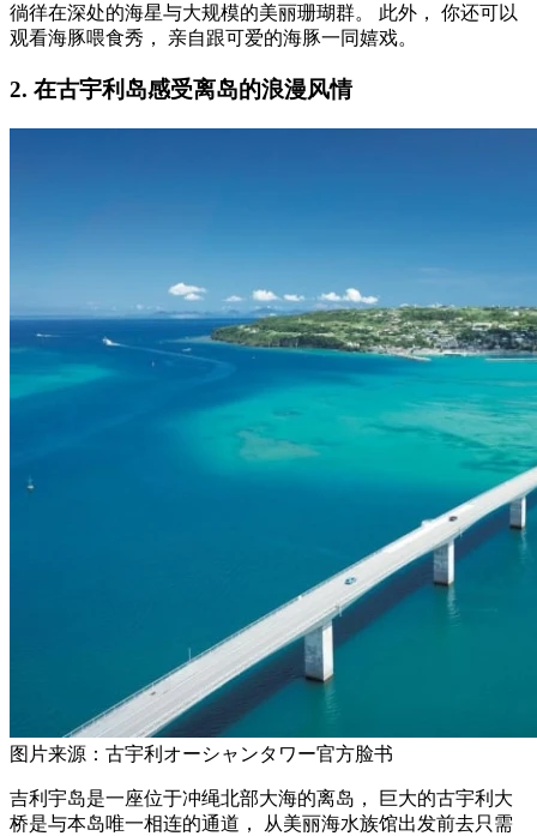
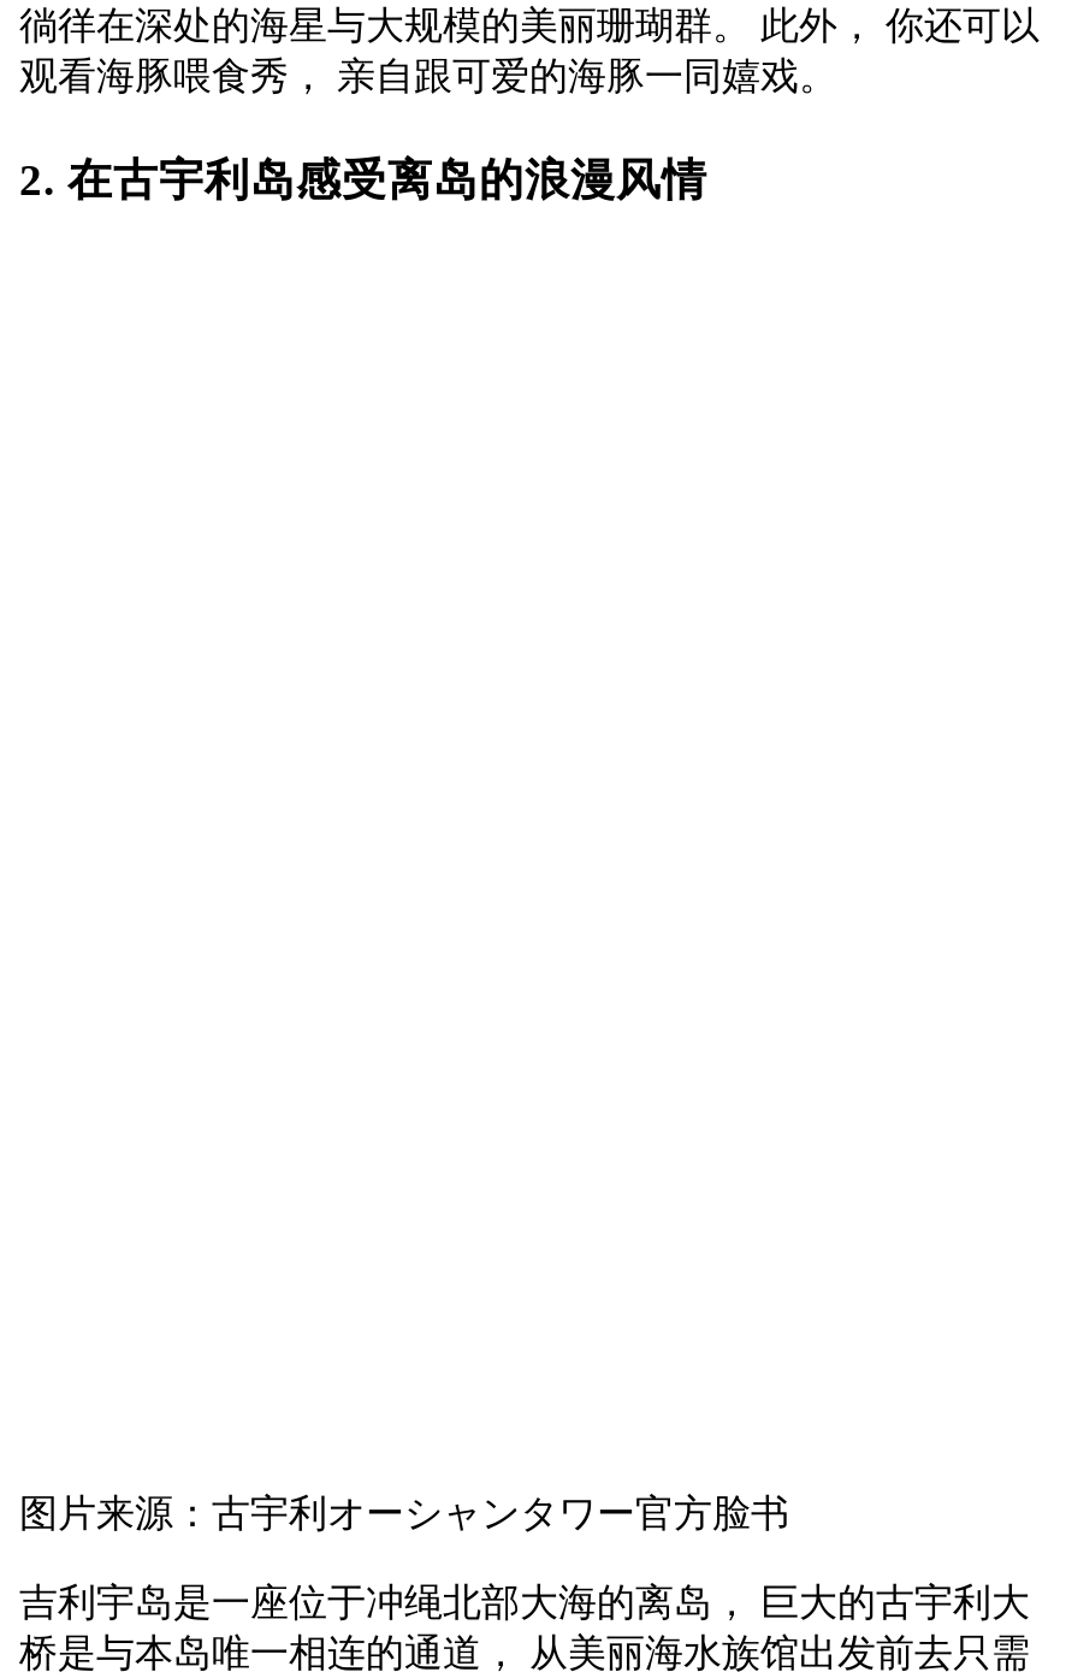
[8,127,533,739] [image] -> none

